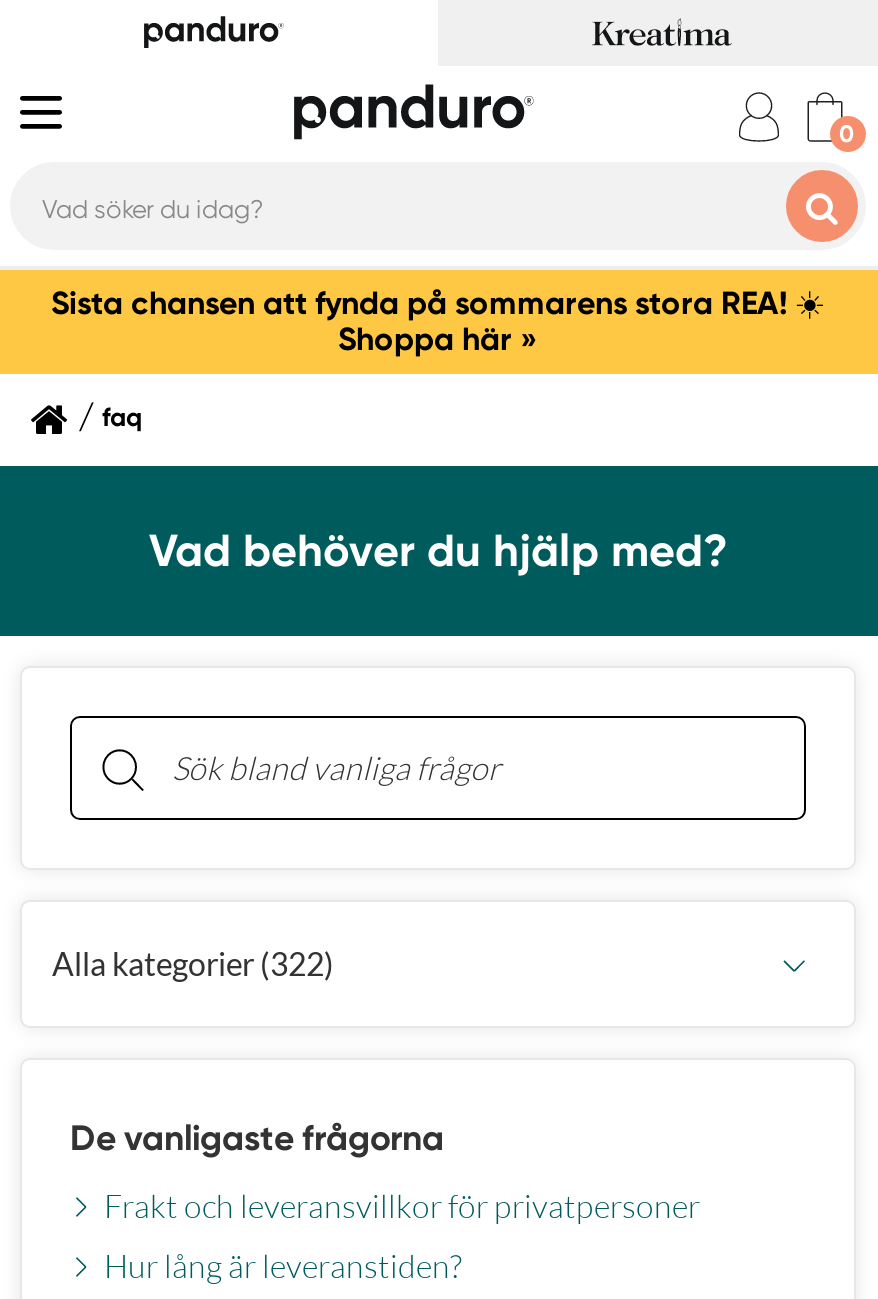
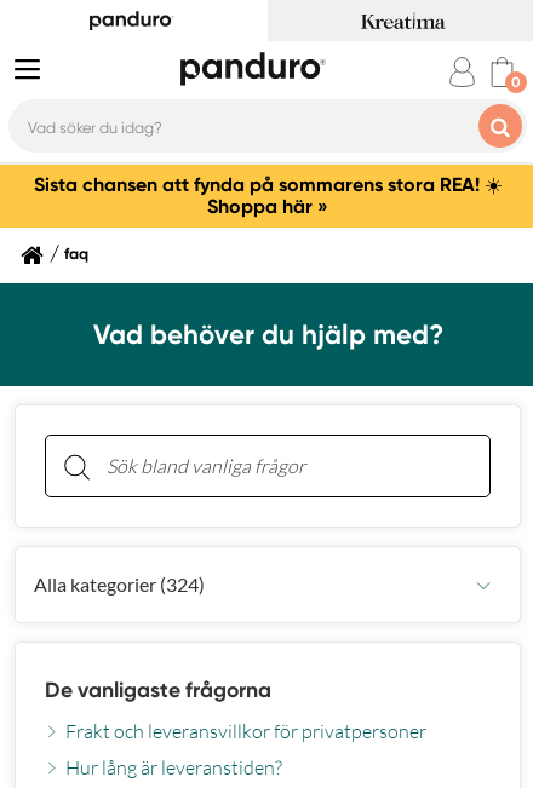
[52,944,334,982] Alla kategorier (322) -> [34,573,205,596] Alla kategorier (324)

